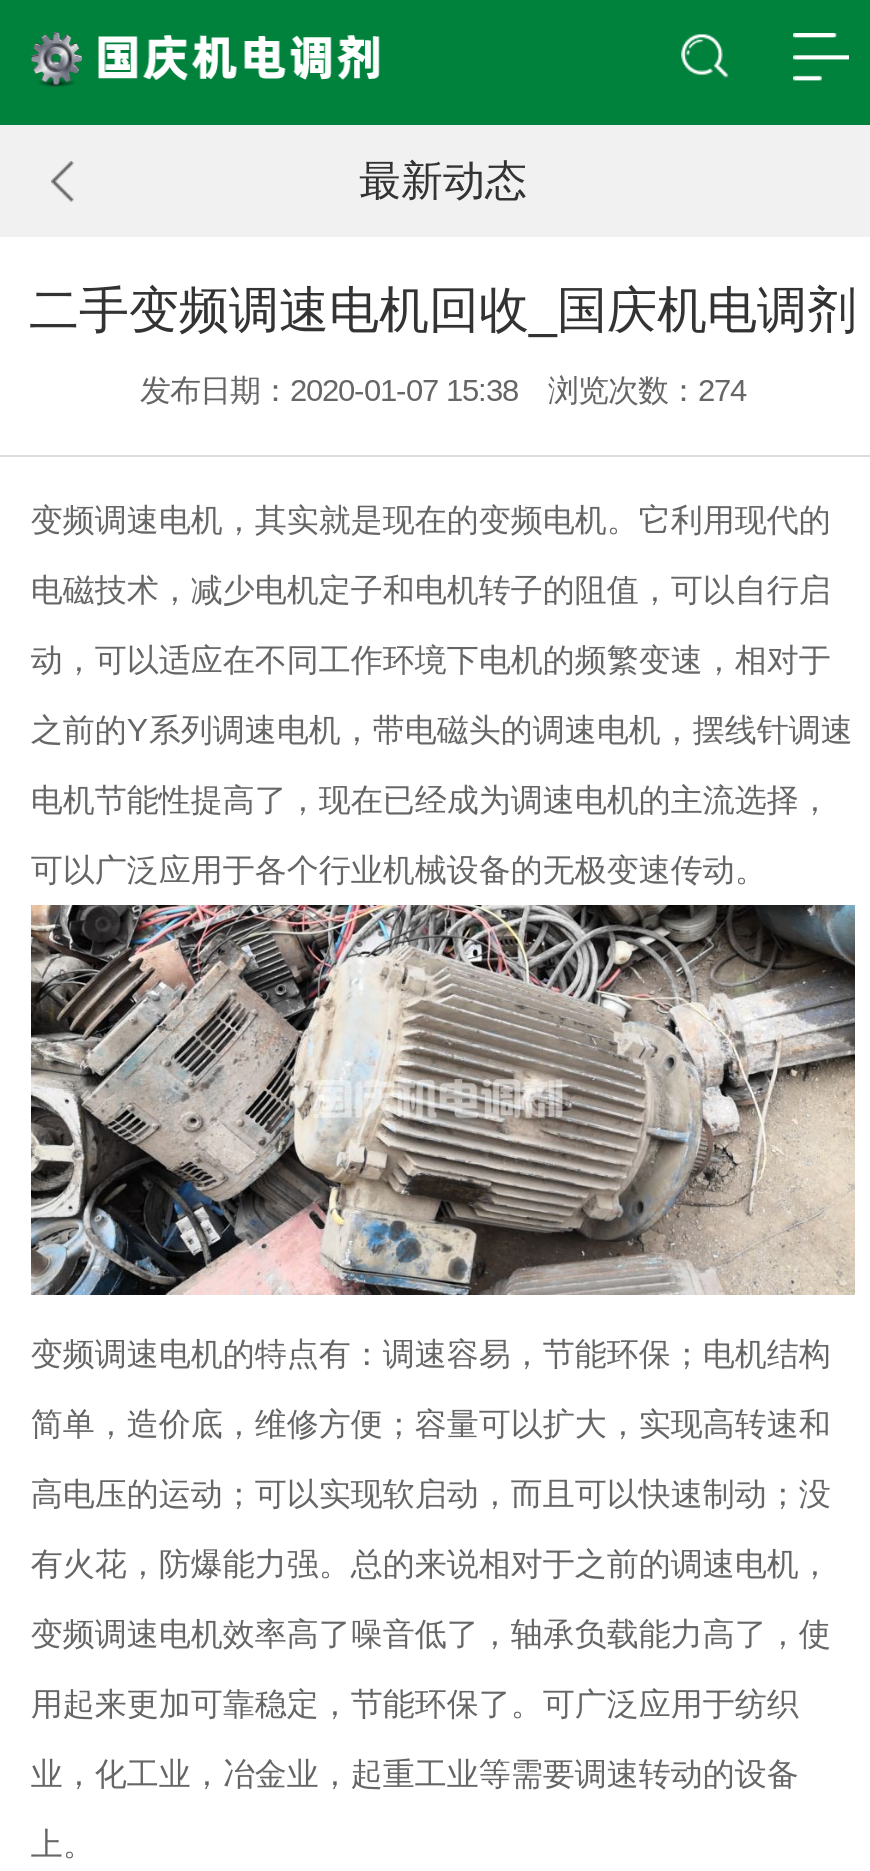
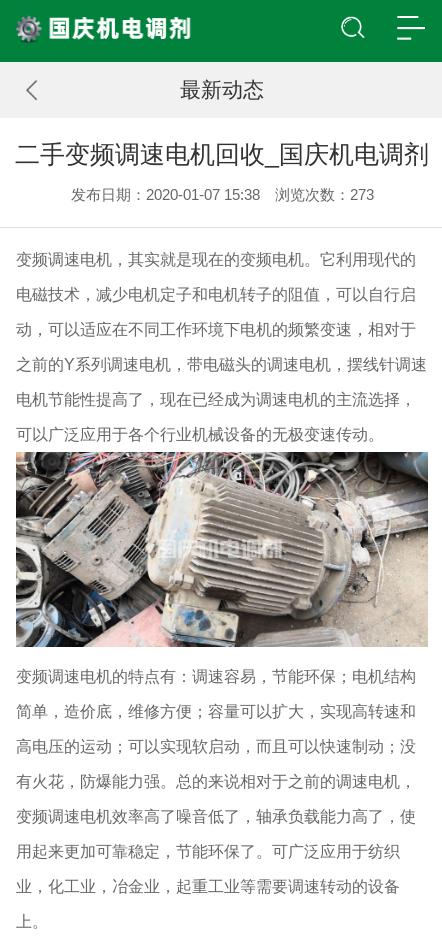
[140,373,746,407] 发布日期：2020-01-07 15:38 浏览次数：274 -> [70,186,373,203] 发布日期：2020-01-07 15:38 浏览次数：273

